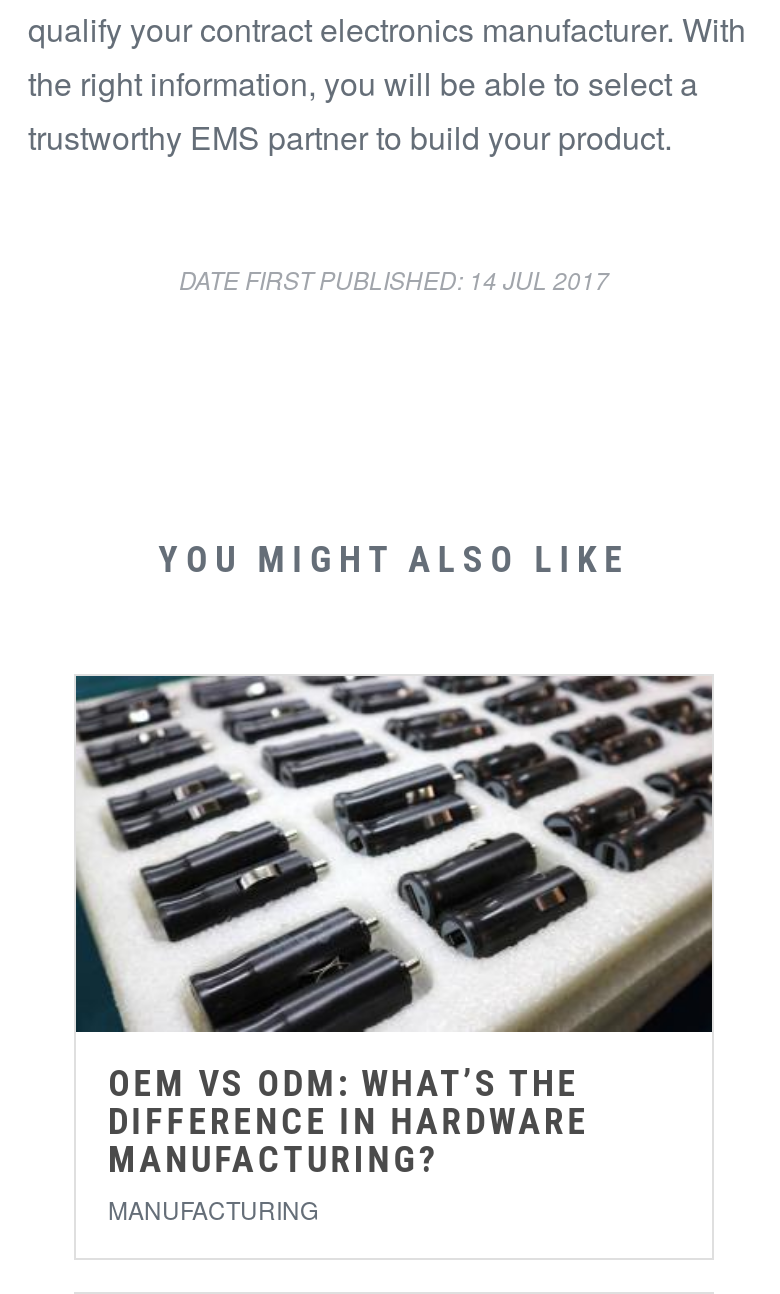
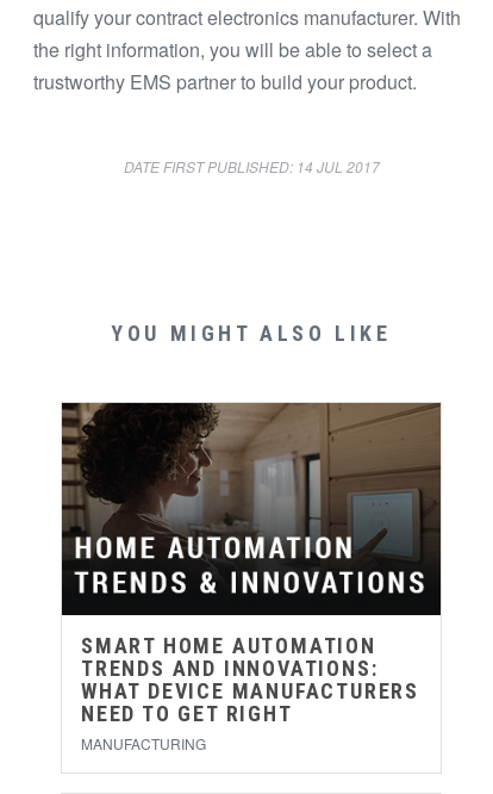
[76,674,714,1180] [image] | OEM VS ODM: WHAT’S THE | DIFFERENCE IN HARDWARE | MANUFACTURING? -> [61,402,442,726] [image] | SMART HOME AUTOMATION | TRENDS AND INNOVATIONS: | WHAT DEVICE MANUFACTURERS | NEED TO GET RIGHT

